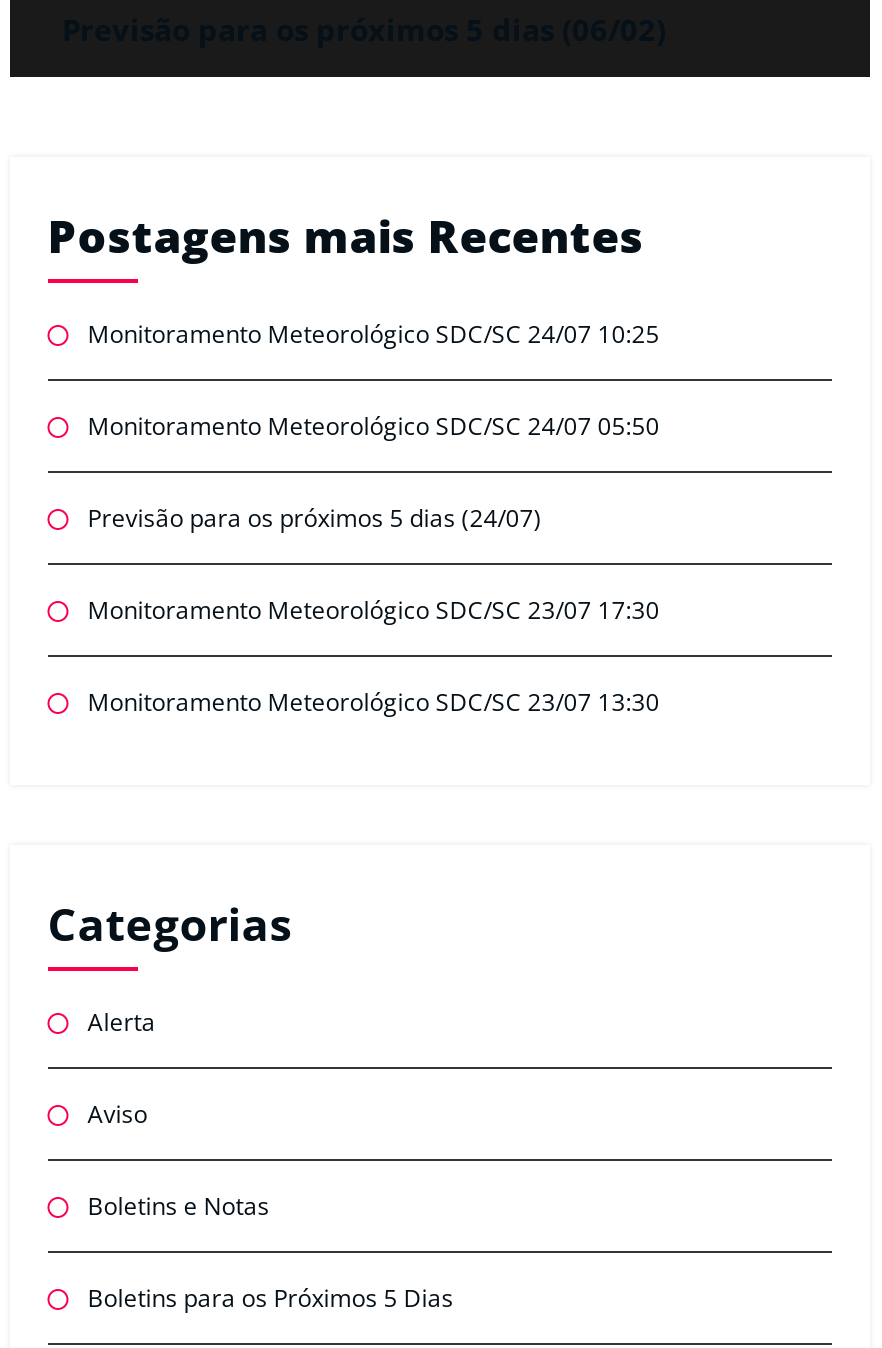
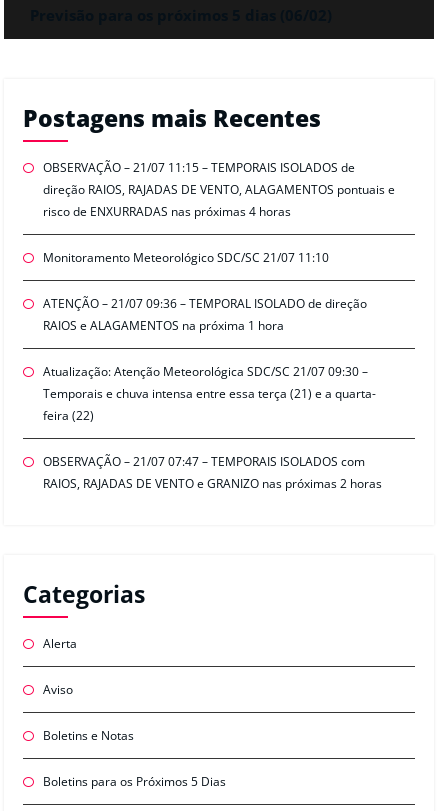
[88,317,660,351] Monitoramento Meteorológico SDC/SC 24/07 10:25 -> [43,159,395,220] OBSERVAÇÃO – 21/07 11:15 – TEMPORAIS ISOLADOS de | direção RAIOS, RAJADAS DE VENTO, ALAGAMENTOS pontuais e | risco de ENXURRADAS nas próximas 4 horas
[88,409,660,443] Monitoramento Meteorológico SDC/SC 24/07 05:50 -> [43,249,329,266] Monitoramento Meteorológico SDC/SC 21/07 11:10
[88,501,542,535] Previsão para os próximos 5 dias (24/07) -> [43,295,367,334] ATENÇÃO – 21/07 09:36 – TEMPORAL ISOLADO de direção | RAIOS e ALAGAMENTOS na próxima 1 hora
[88,593,660,627] Monitoramento Meteorológico SDC/SC 23/07 17:30 -> [43,363,376,424] Atualização: Atenção Meteorológica SDC/SC 21/07 09:30 – | Temporais e chuva intensa entre essa terça (21) e a quarta- | feira (22)
[88,685,660,719] Monitoramento Meteorológico SDC/SC 23/07 13:30 -> [43,453,382,492] OBSERVAÇÃO – 21/07 07:47 – TEMPORAIS ISOLADOS com | RAIOS, RAJADAS DE VENTO e GRANIZO nas próximas 2 horas

